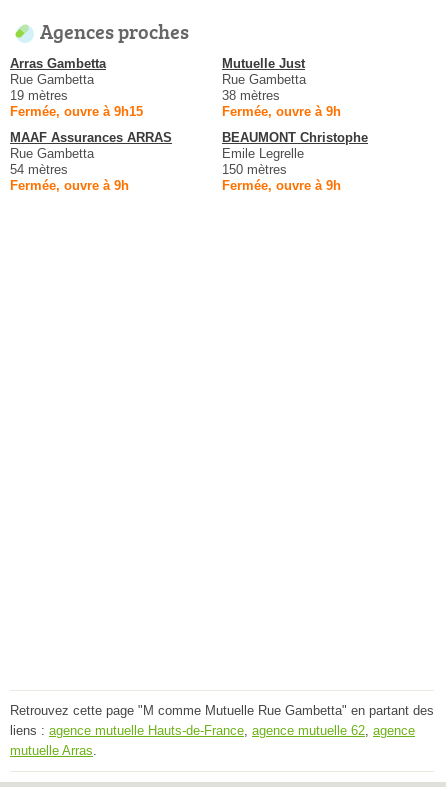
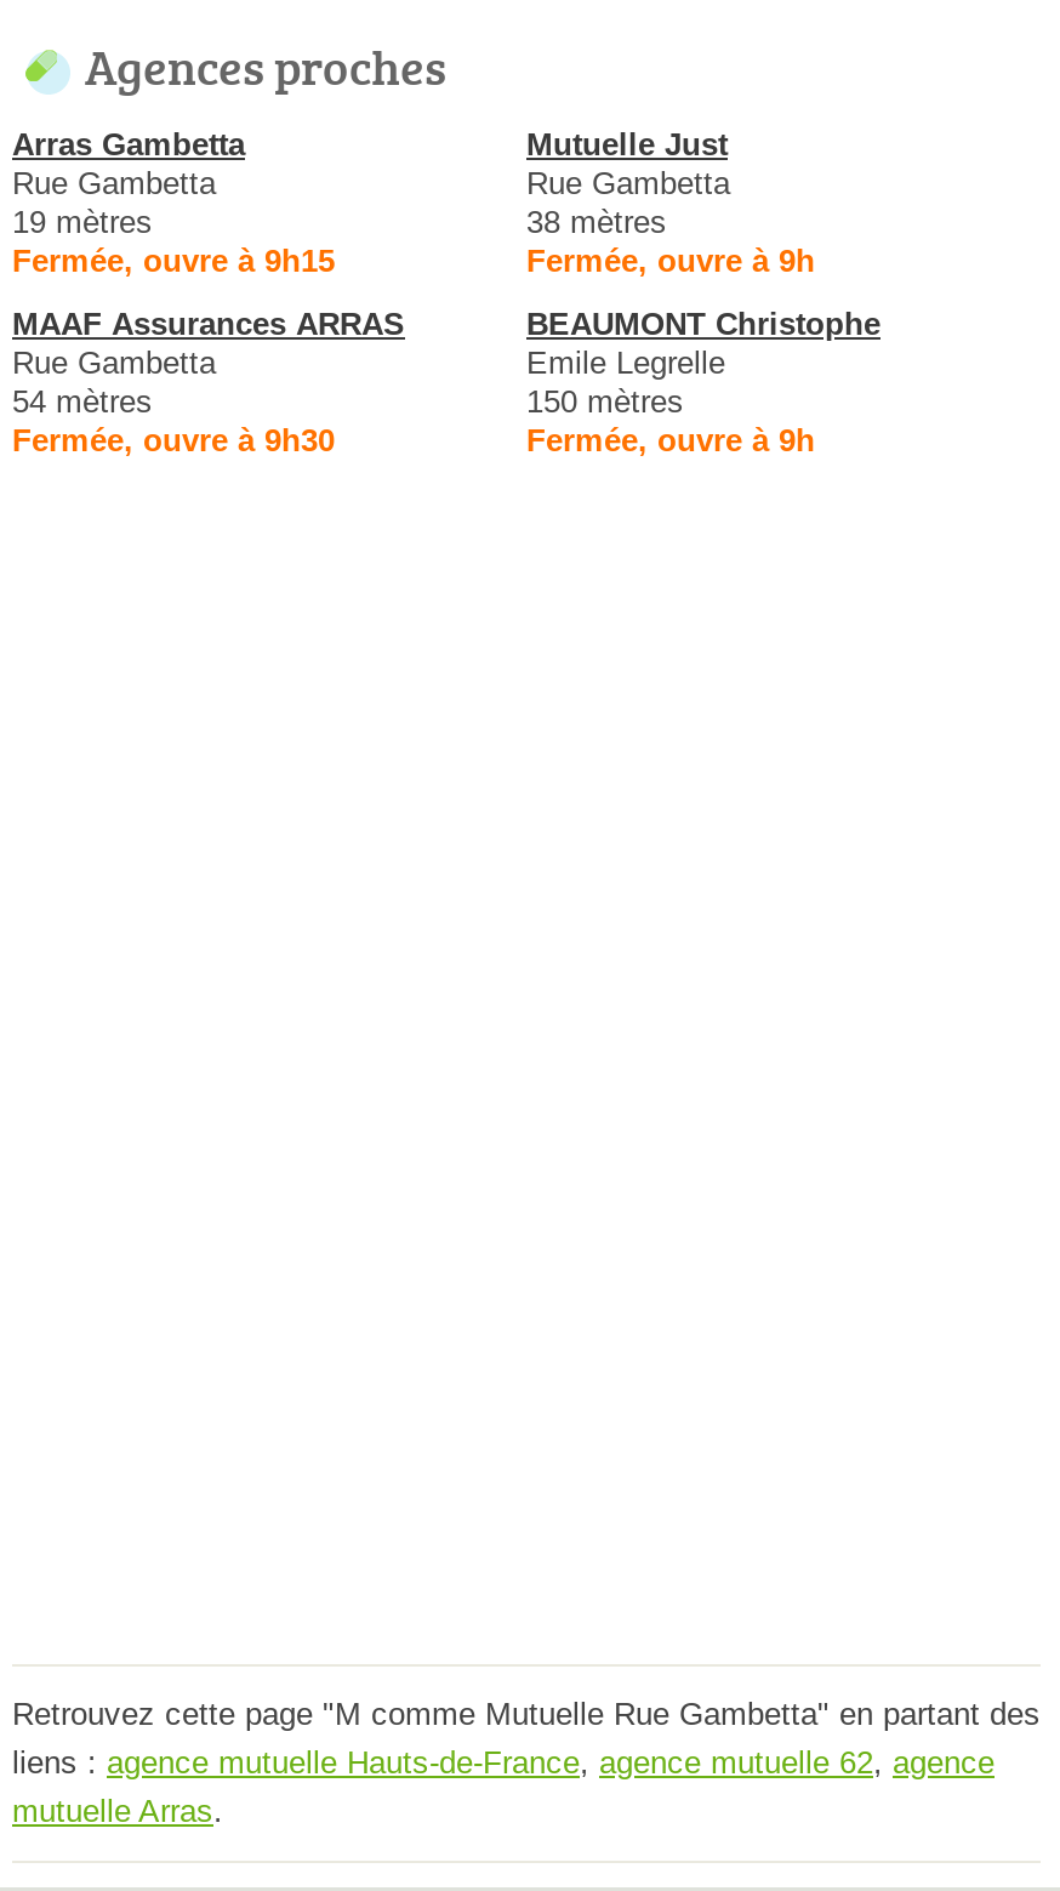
[10,178,129,193] Fermée, ouvre à 9h -> [12,423,335,459] Fermée, ouvre à 9h30

